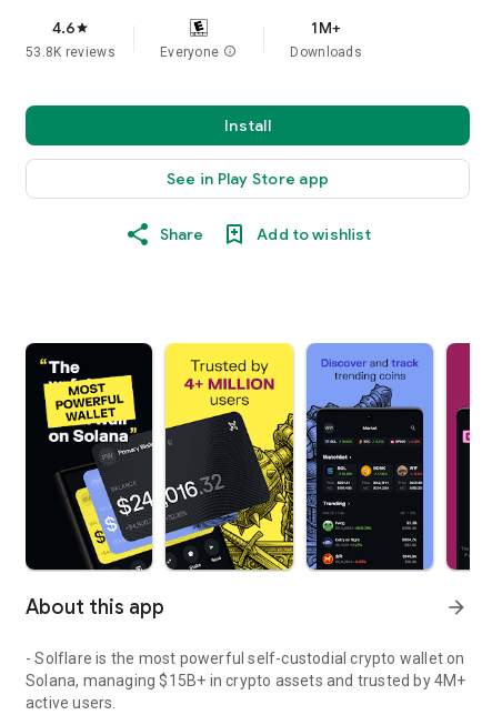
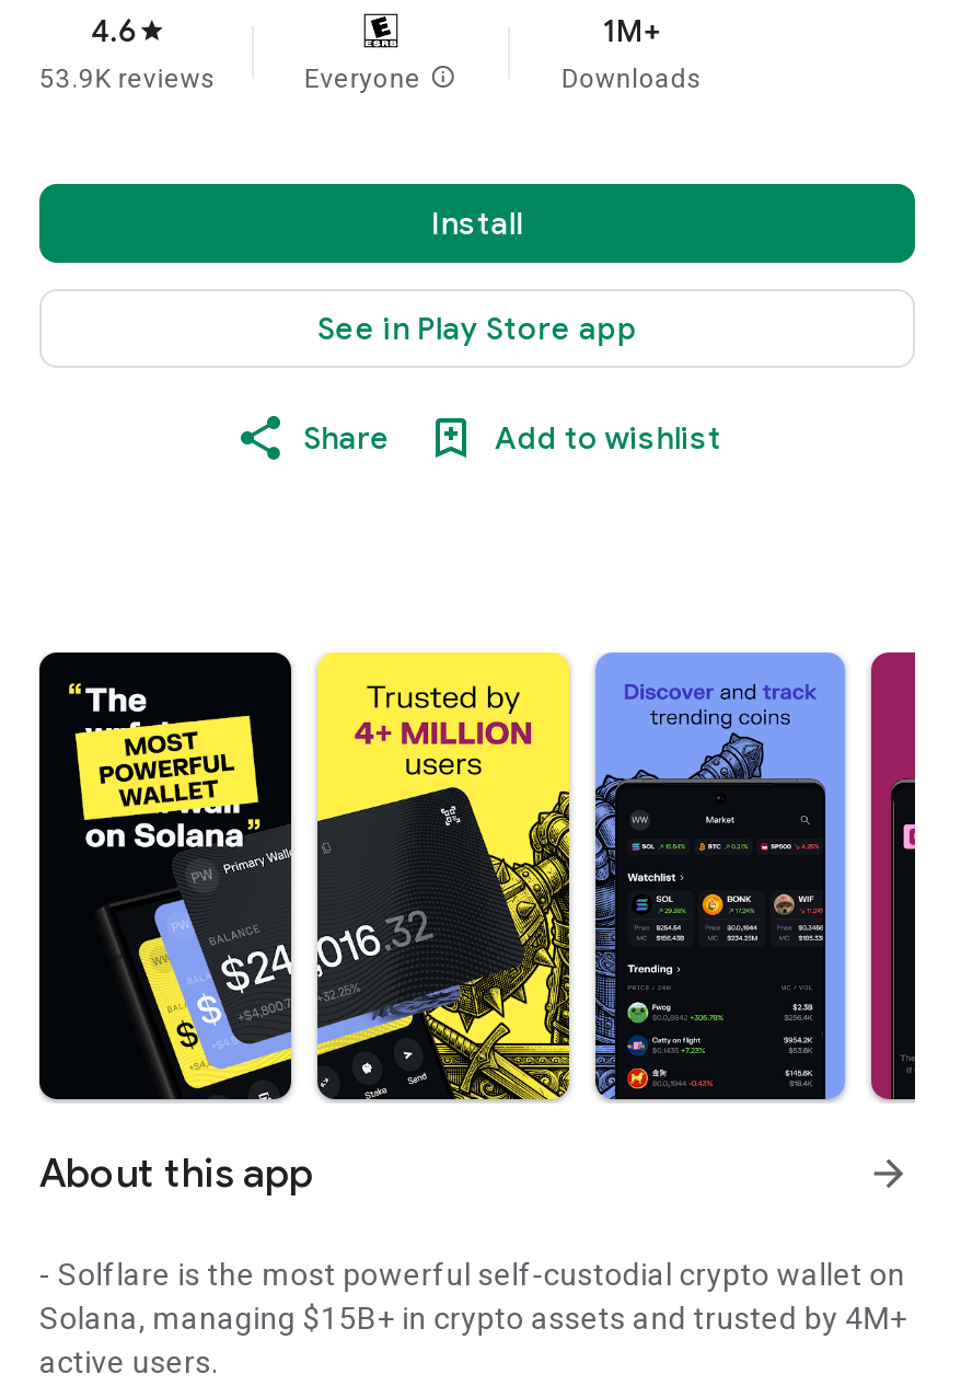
[26,44,115,60] 53.8K reviews -> [39,63,216,94] 53.9K reviews

